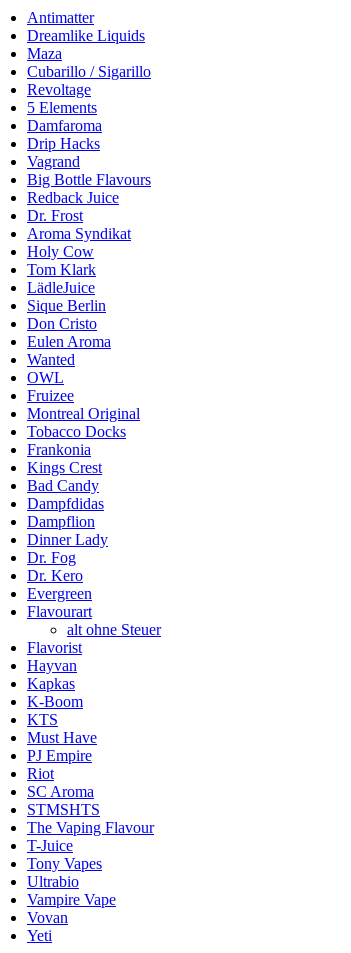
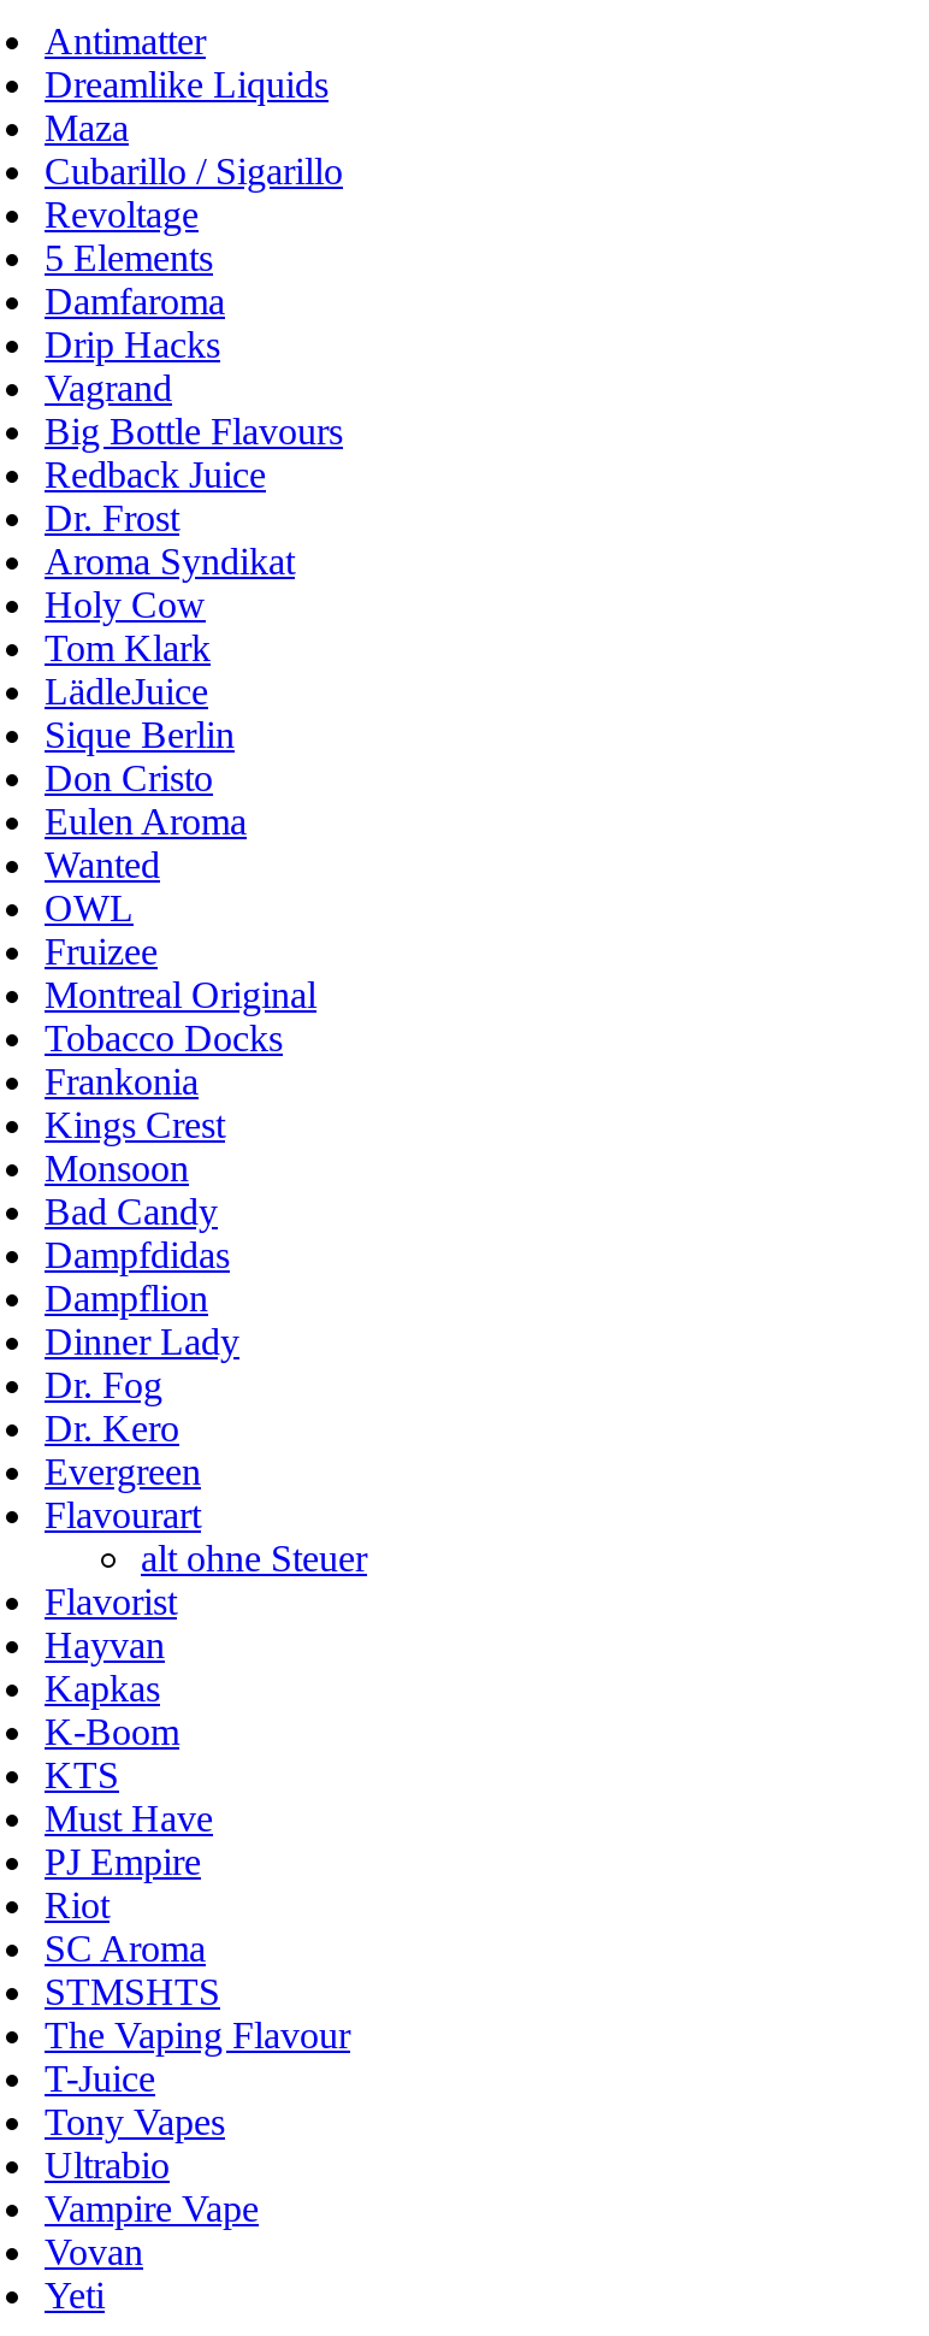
none -> [45,1148,189,1188] Monsoon

